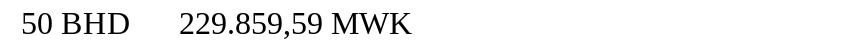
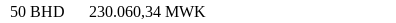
[21,6,413,40] 50 BHD 229.859,59 MWK -> [10,3,206,20] 50 BHD 230.060,34 MWK

